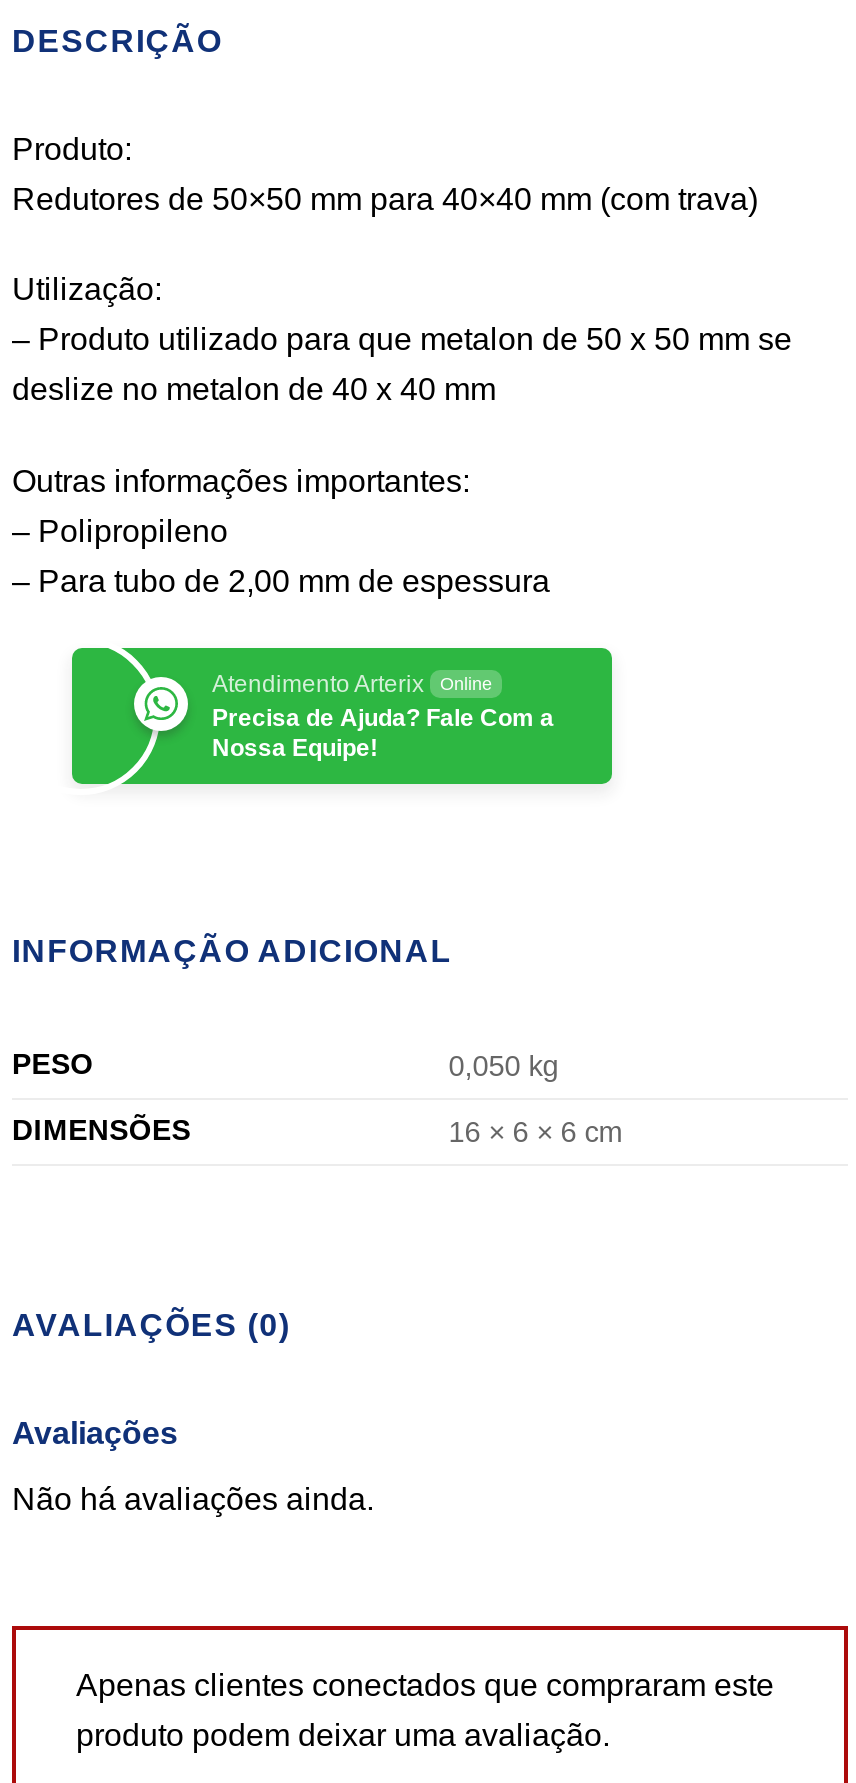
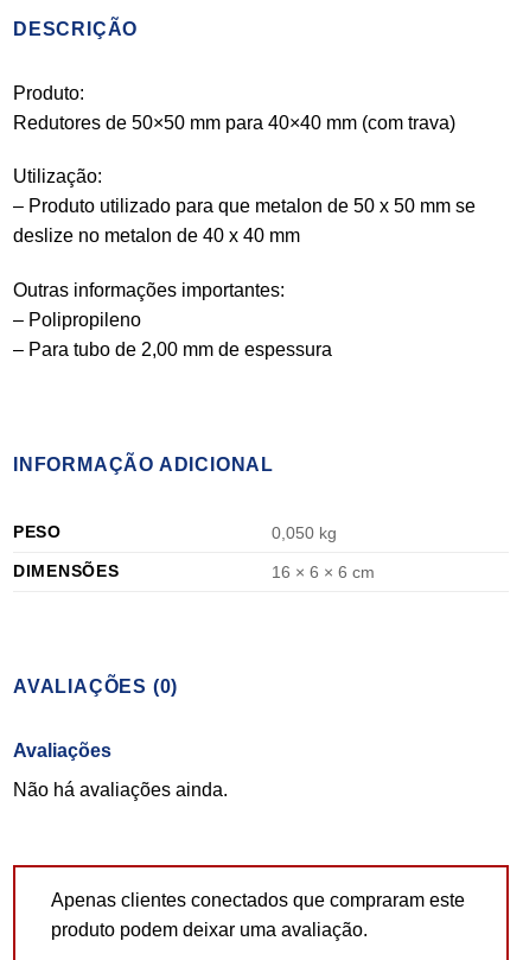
[70,646,614,788] [image] | Atendimento Arterix | Online | Precisa de Ajuda? Fale Com a | Nossa Equipe! -> none

